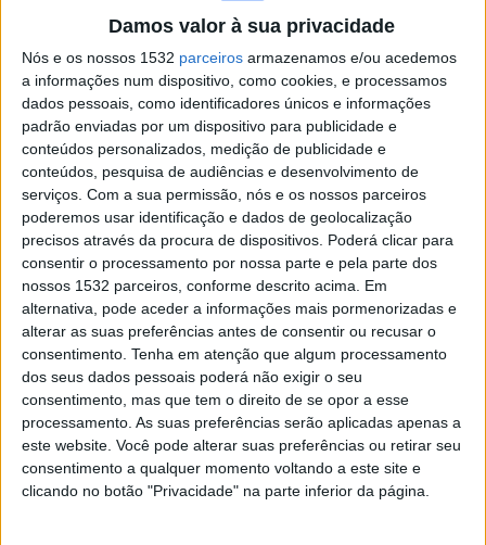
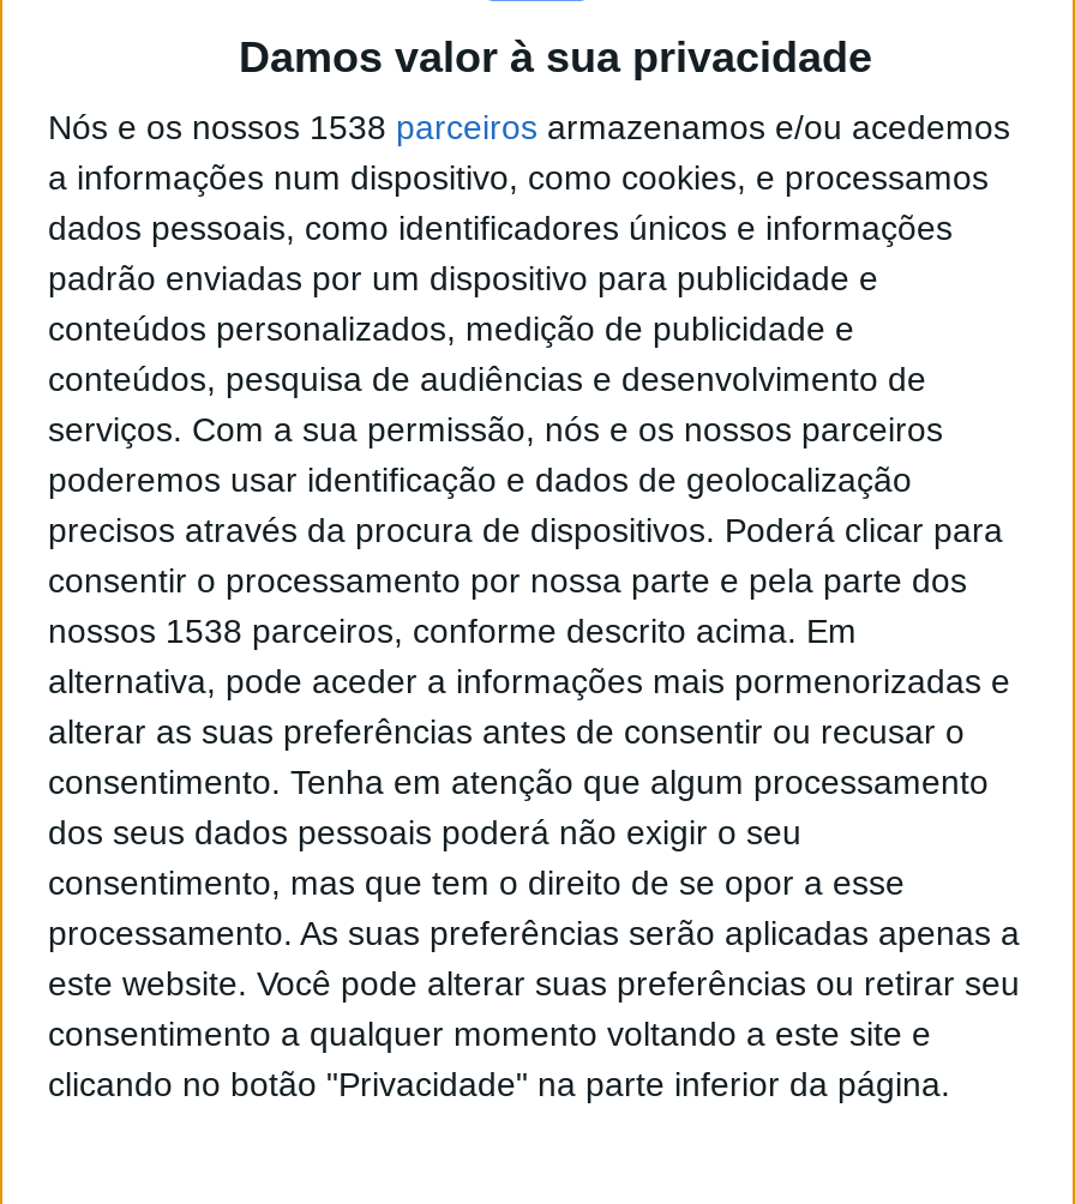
[22,49,457,67] Nós e os nossos 1532 parceiros armazenamos e/ou acedemos -> [48,109,1010,147] Nós e os nossos 1538 parceiros armazenamos e/ou acedemos
[22,277,387,295] nossos 1532 parceiros, conforme descrito acima. Em -> [48,612,857,651] nossos 1538 parceiros, conforme descrito acima. Em

